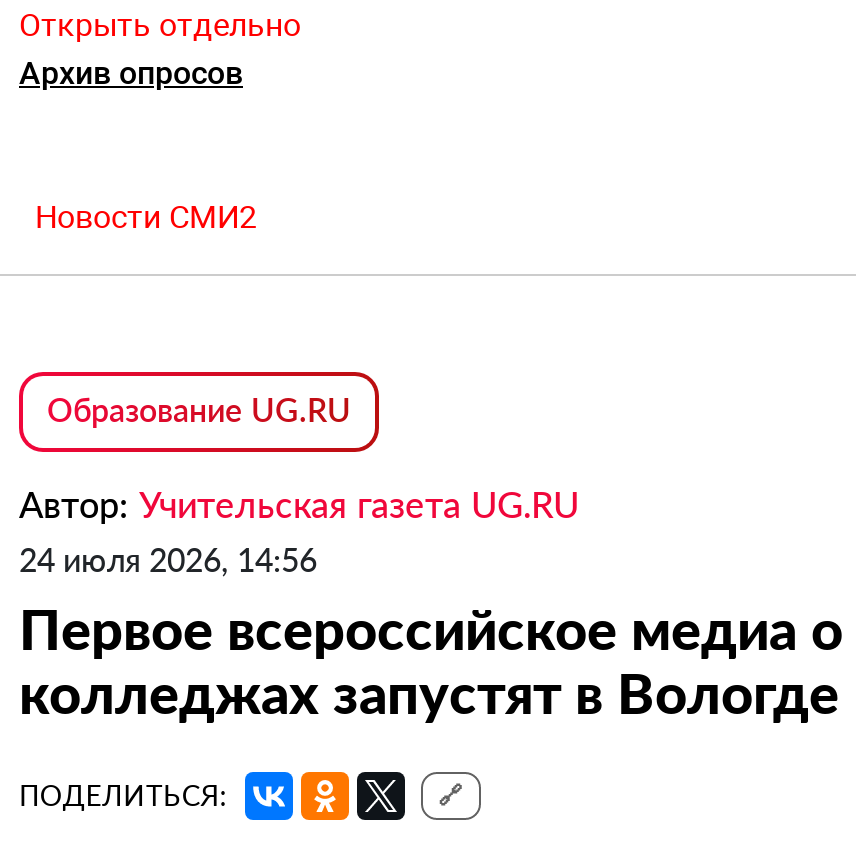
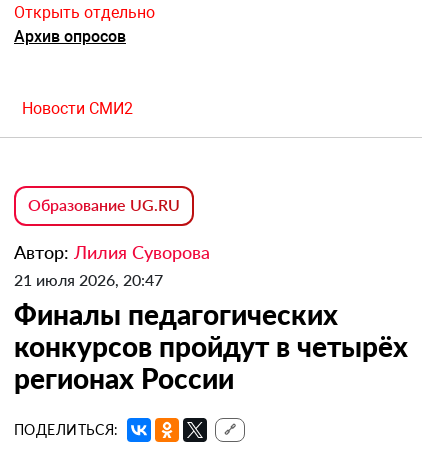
[19,482,843,726] Автор: Учительская газета UG.RU | 24 июля 2026, 14:56 | Первое всероссийское медиа о | колледжах запустят в Вологде -> [14,241,408,395] Автор: Лилия Суворова | 21 июля 2026, 20:47 | Финалы педагогических | конкурсов пройдут в четырёх | регионах России

